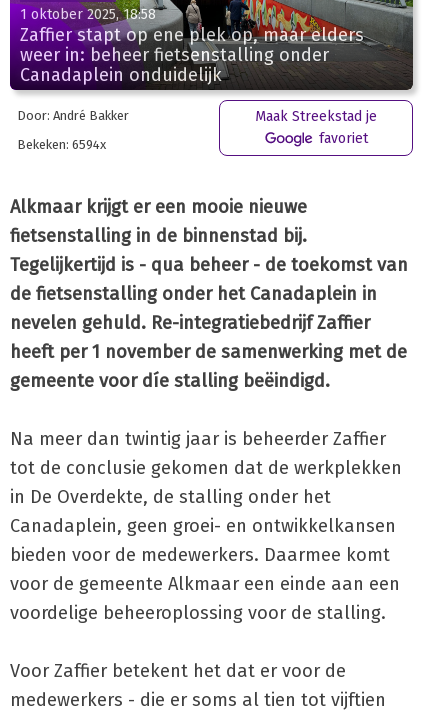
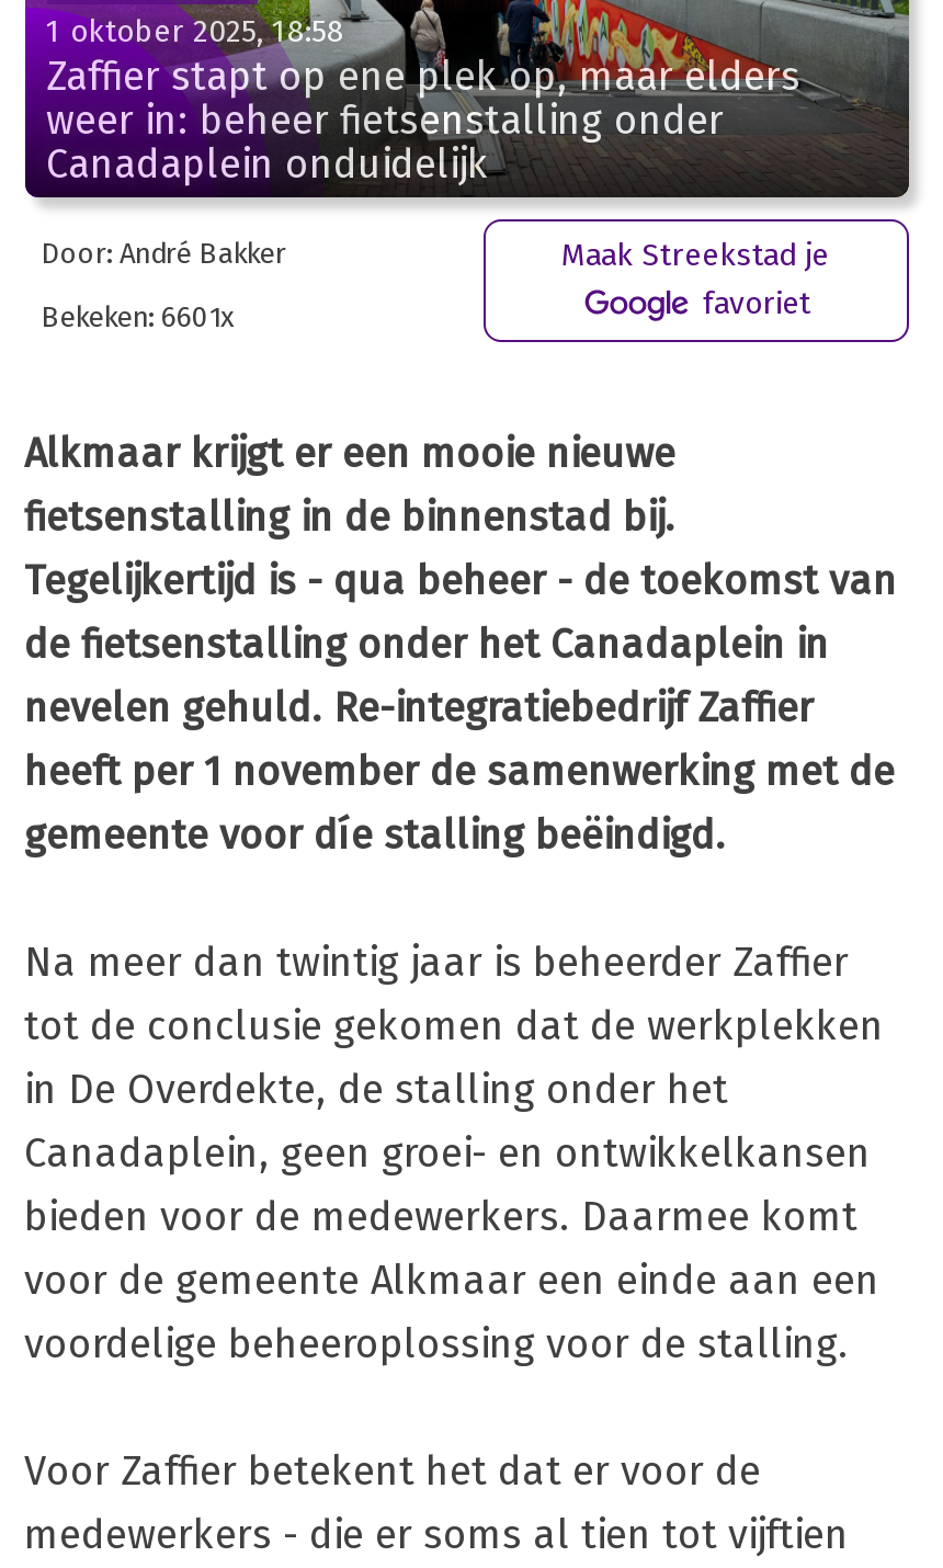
[17,137,106,152] Bekeken: 6594x -> [41,300,234,333] Bekeken: 6601x

